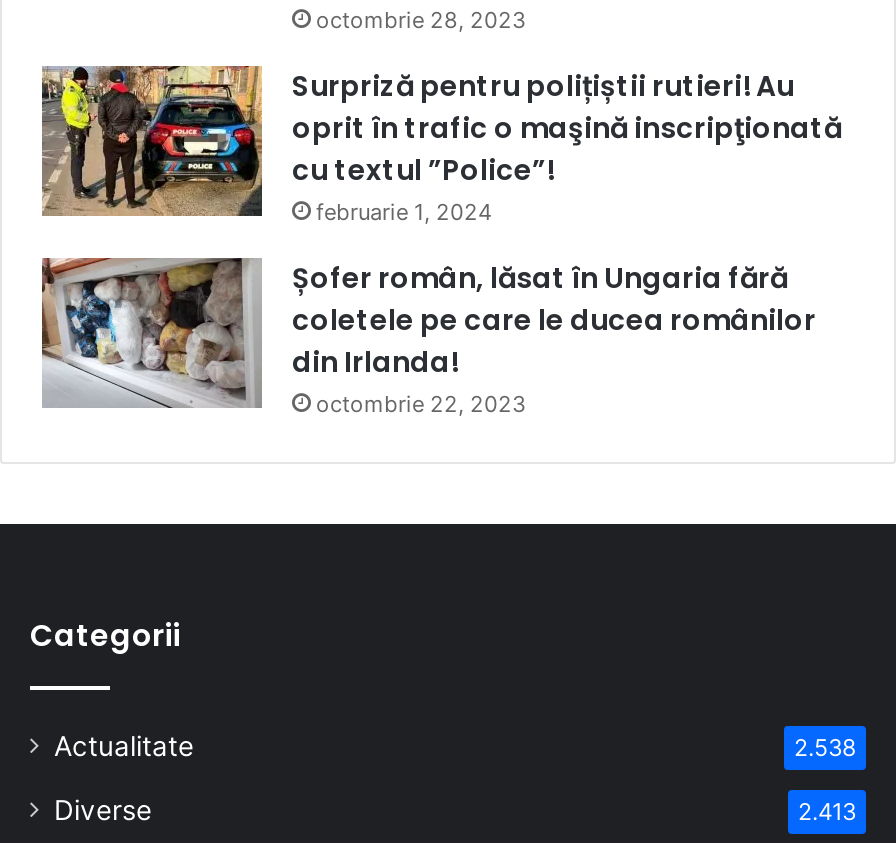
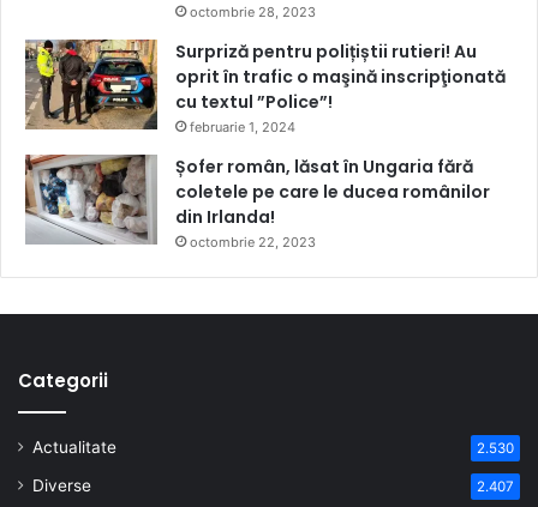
[794,734,856,762] 2.538 -> [477,440,514,457] 2.530
[798,798,856,826] 2.413 -> [477,478,514,495] 2.407

